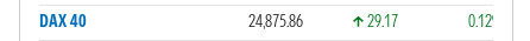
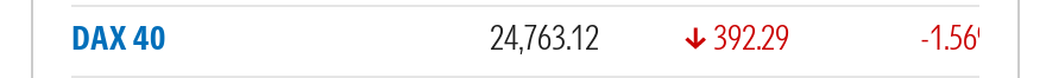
[248,11,303,32] 24,875.86 -> [490,17,599,59] 24,763.12
[367,11,398,32] 29.17 -> [713,17,789,59] 392.29
[468,11,503,32] 0.12% -> [920,17,998,59] -1.56%

